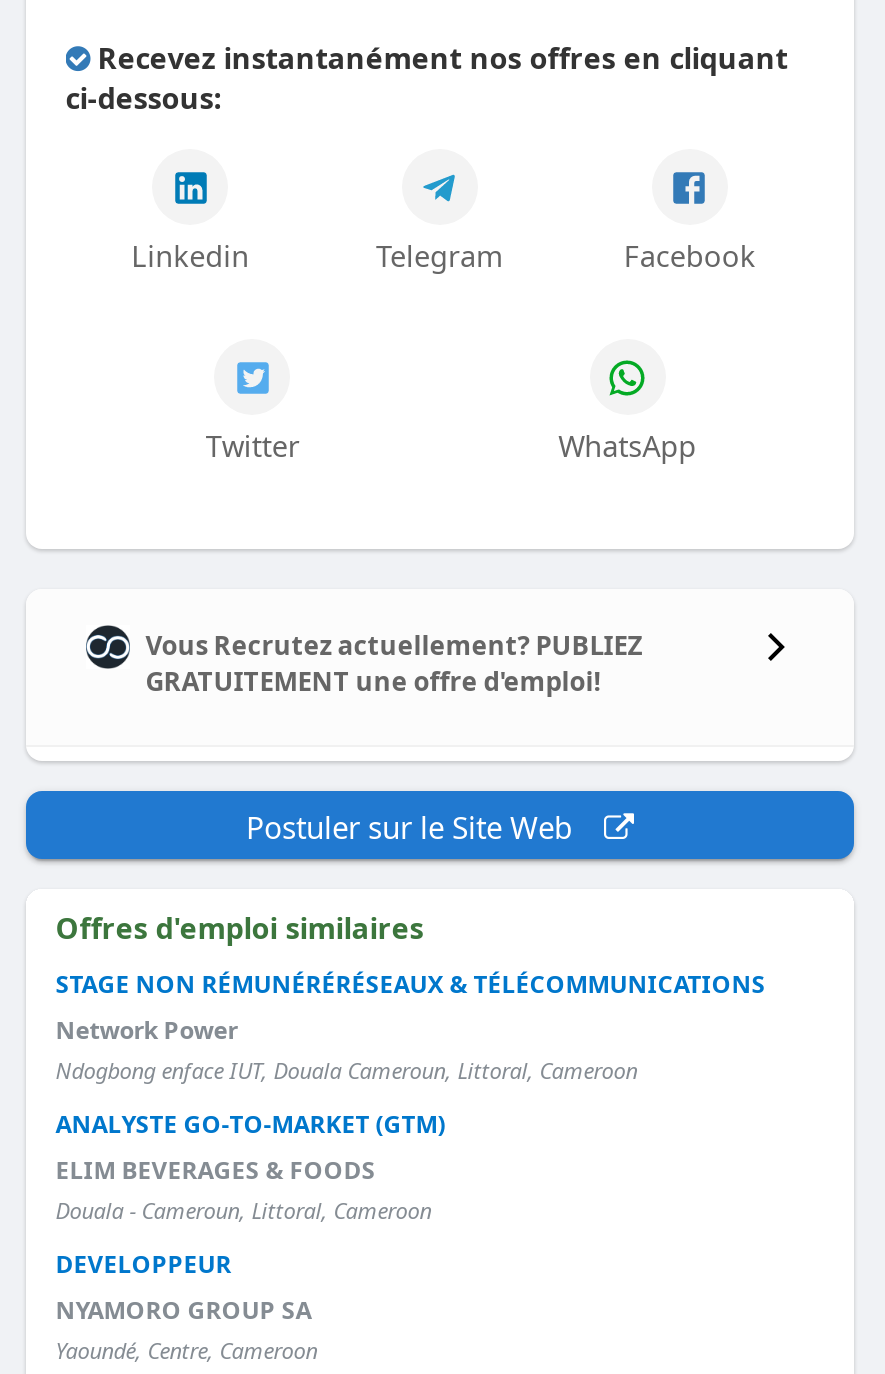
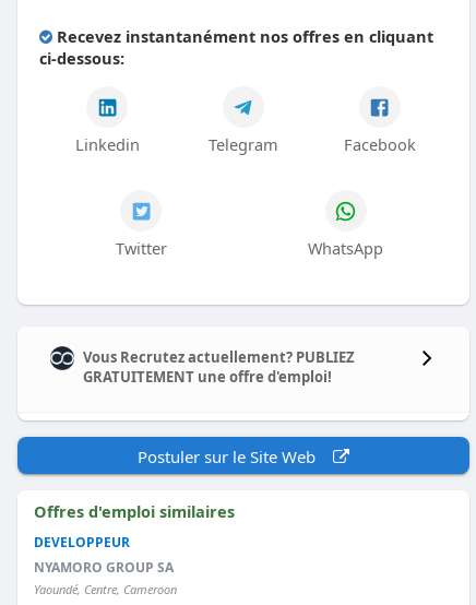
[55,967,765,1225] STAGE NON RÉMUNÉRÉRÉSEAUX & TÉLÉCOMMUNICATIONS | Network Power | Ndogbong enface IUT, Douala Cameroun, Littoral, Cameroon | ANALYSTE GO-TO-MARKET (GTM) | ELIM BEVERAGES & FOODS | Douala - Cameroun, Littoral, Cameroon -> none

